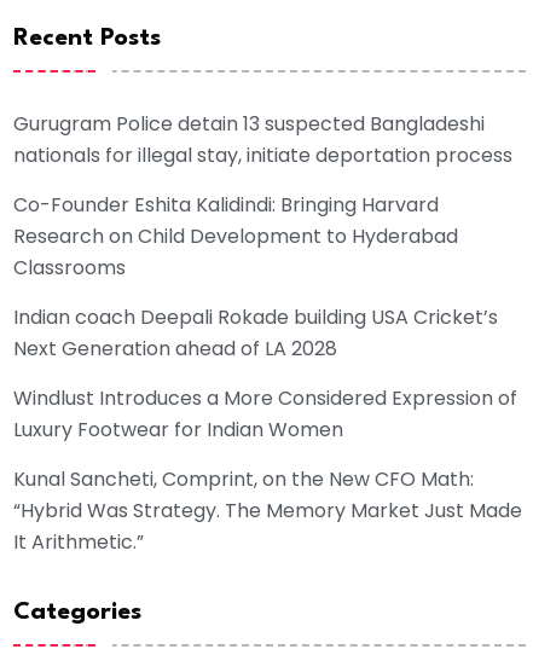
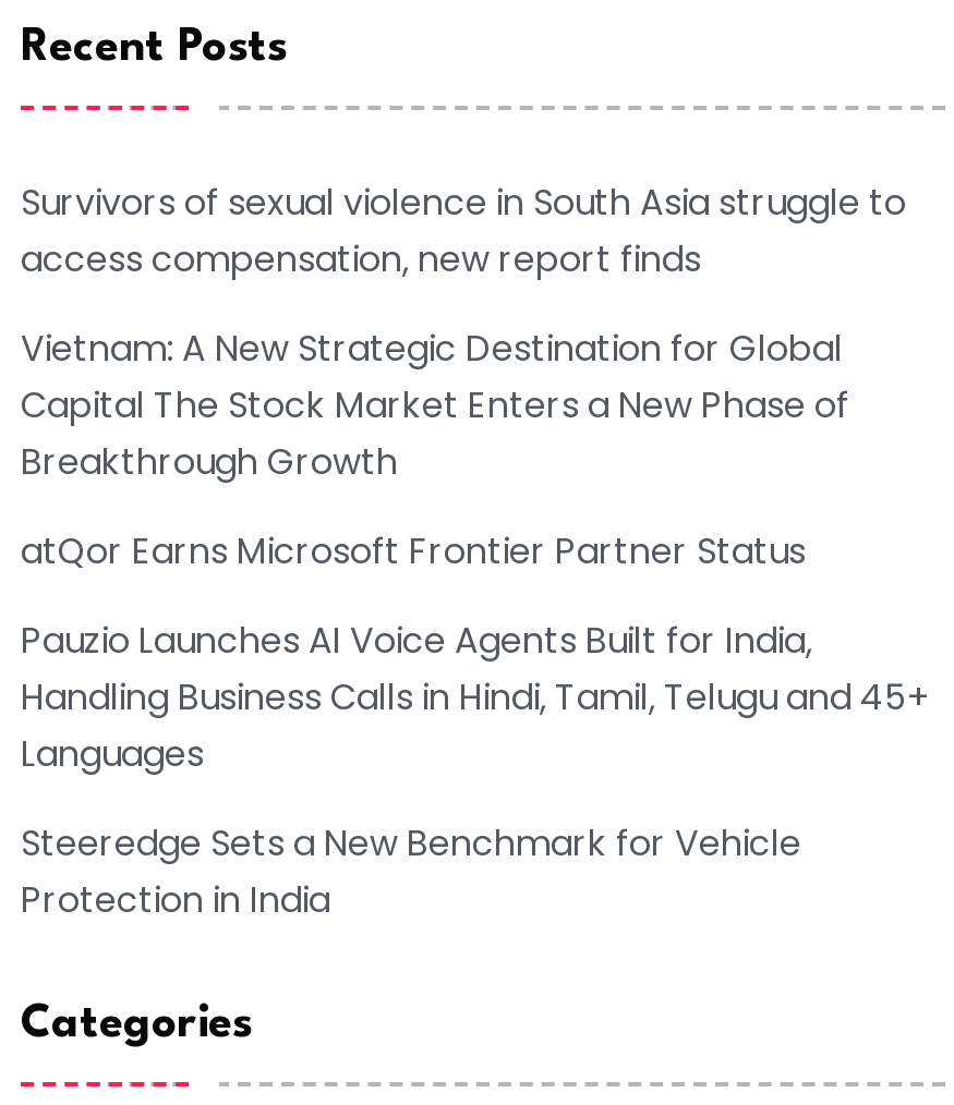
[13,110,512,170] Gurugram Police detain 13 suspected Bangladeshi | nationals for illegal stay, initiate deportation process -> [21,177,906,284] Survivors of sexual violence in South Asia struggle to | access compensation, new report finds
[13,191,458,282] Co-Founder Eshita Kalidindi: Bringing Harvard | Research on Child Development to Hyderabad | Classrooms -> [21,323,849,487] Vietnam: A New Strategic Destination for Global | Capital The Stock Market Enters a New Phase of | Breakthrough Growth
[13,304,498,363] Indian coach Deepali Rokade building USA Cricket’s | Next Generation ahead of LA 2028 -> [21,526,806,576] atQor Earns Microsoft Frontier Partner Status
[13,385,517,444] Windlust Introduces a More Considered Expression of | Luxury Footwear for Indian Women -> [21,615,928,779] Pauzio Launches AI Voice Agents Built for India, | Handling Business Calls in Hindi, Tamil, Telugu and 45+ | Languages
[13,466,522,556] Kunal Sancheti, Comprint, on the New CFO Math: | “Hybrid Was Strategy. The Memory Market Just Made | It Arithmetic.” -> [21,818,801,925] Steeredge Sets a New Benchmark for Vehicle | Protection in India

